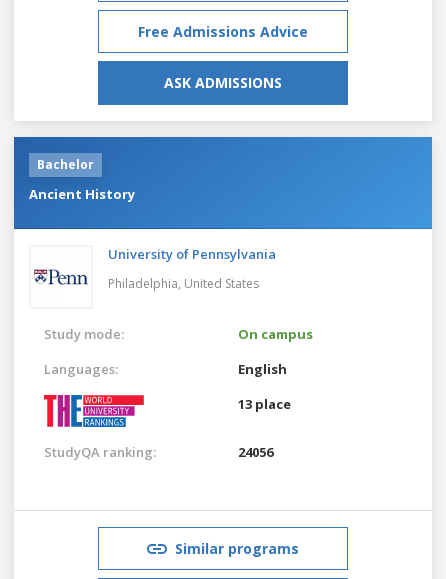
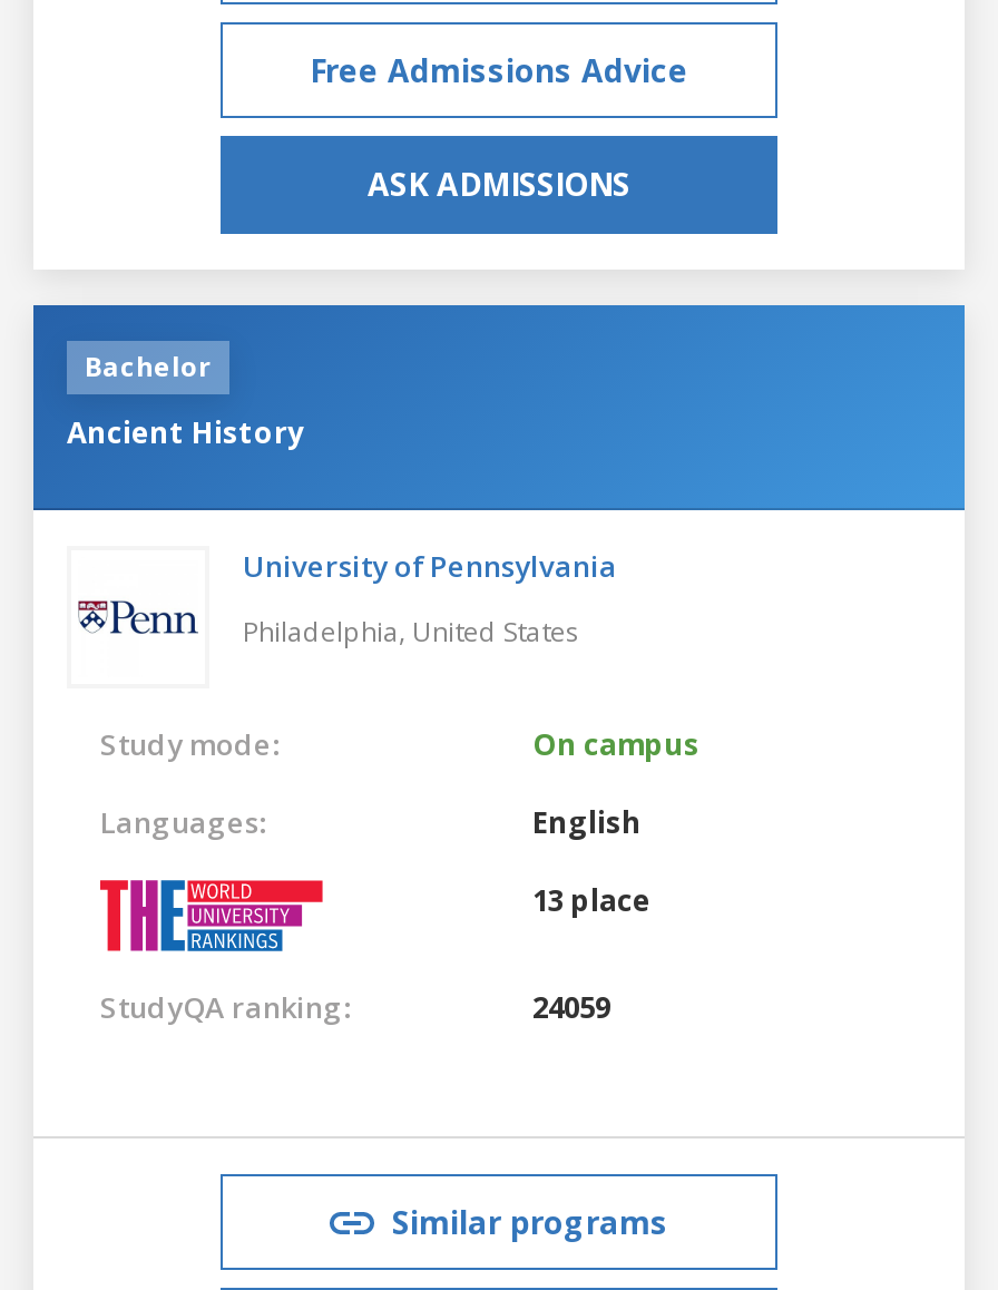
[238,443,273,461] 24056 -> [532,987,610,1027] 24059

